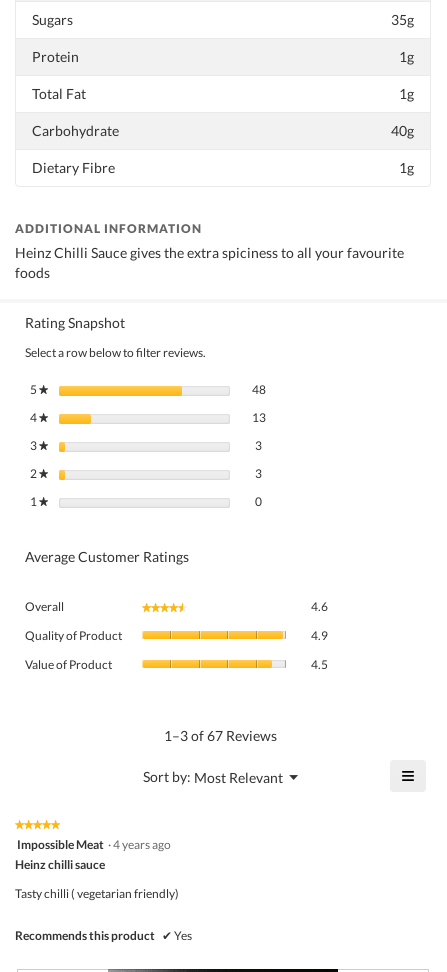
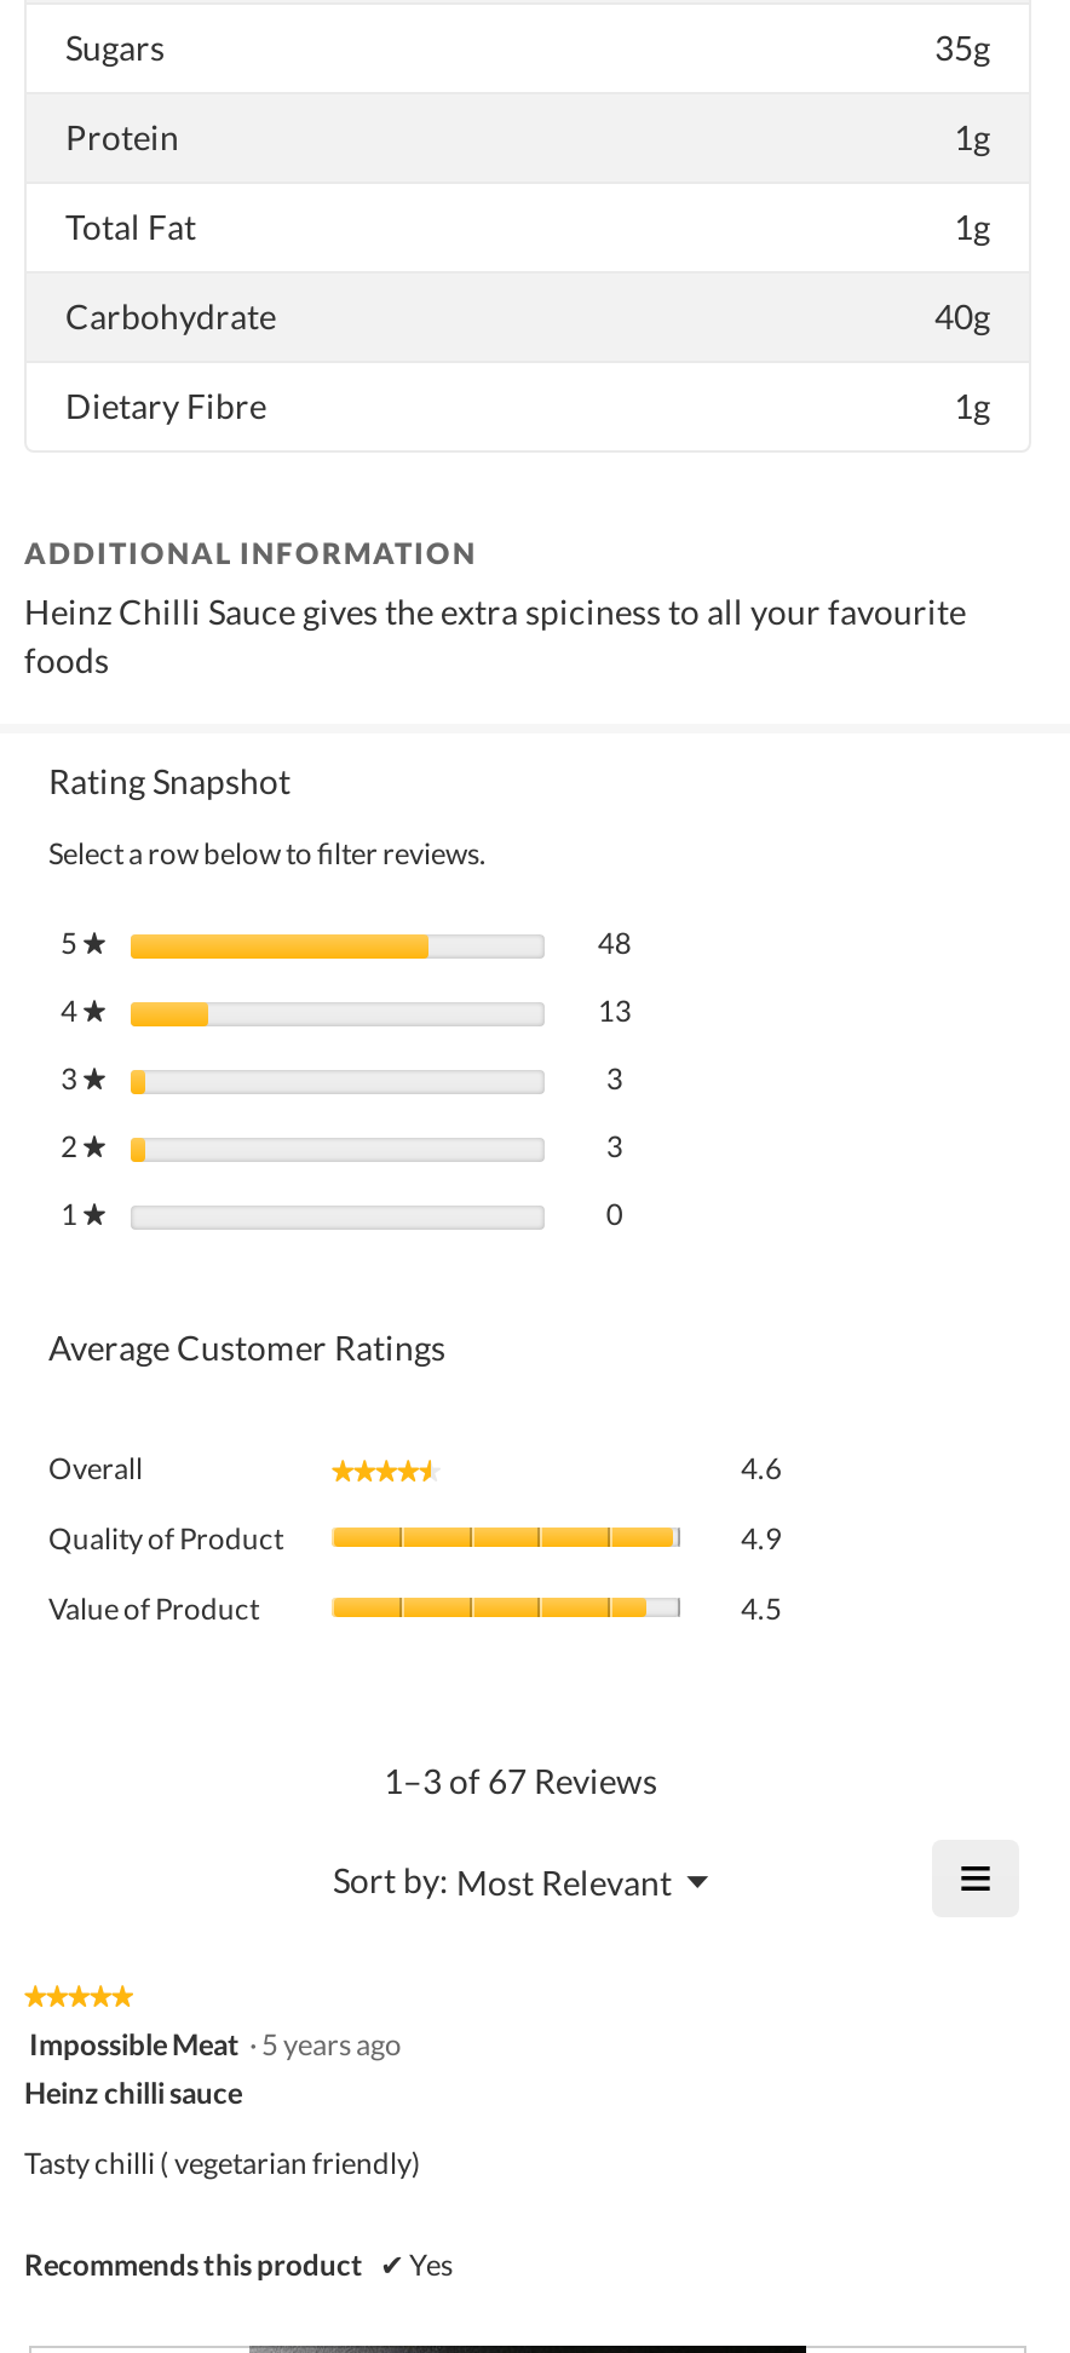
[17,837,175,852] Impossible Meat · 4 years ago -> [29,2026,412,2063] Impossible Meat · 5 years ago

